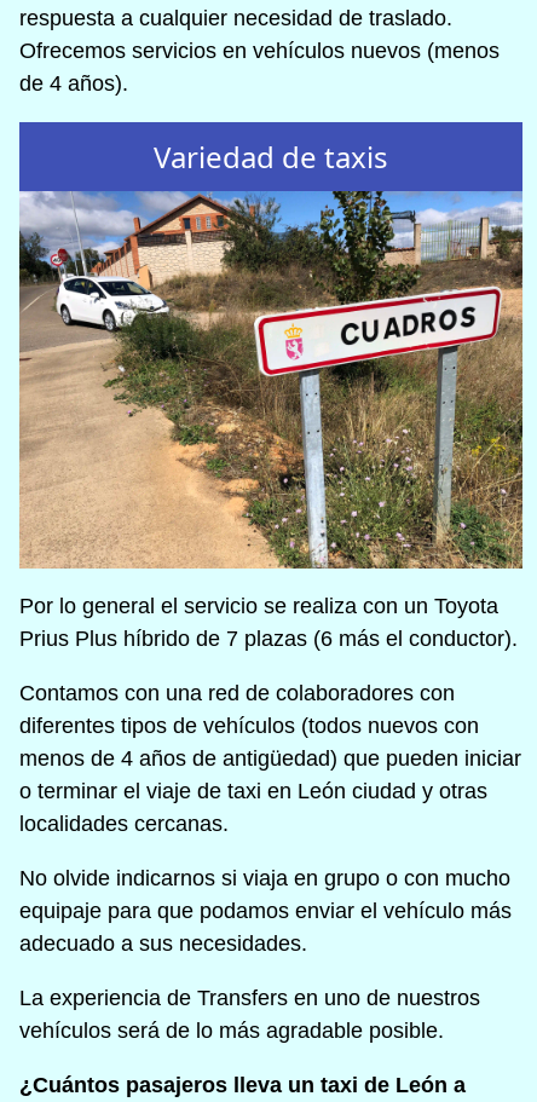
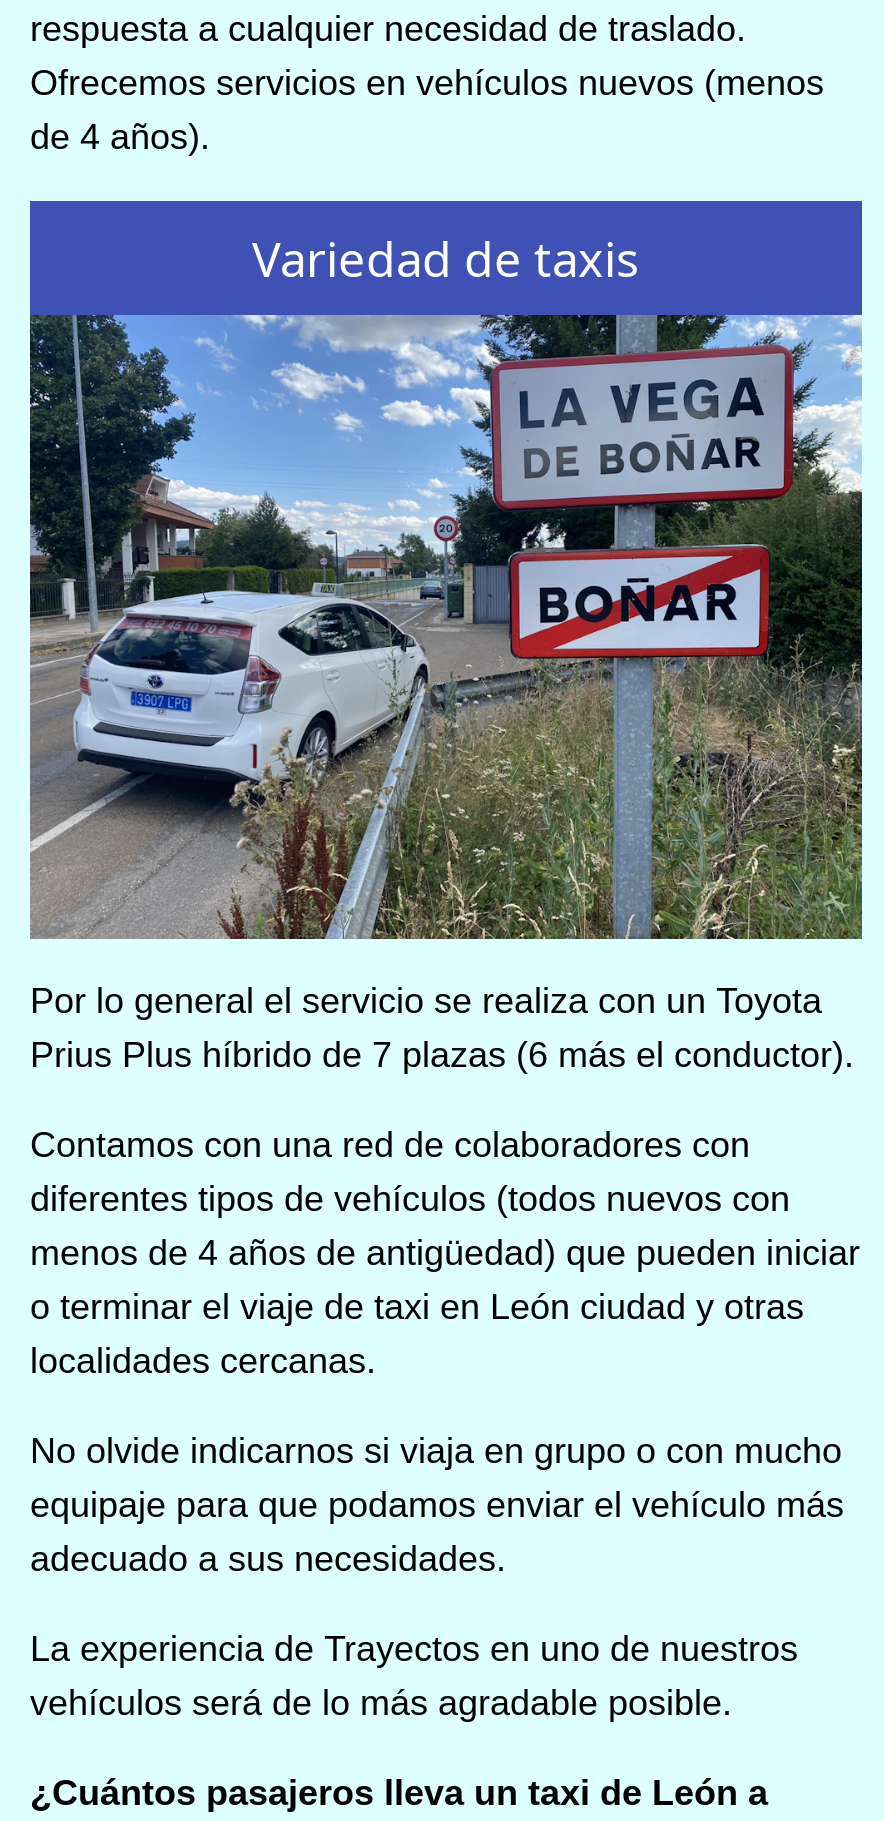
[18,190,524,570] [image] -> [28,313,864,941] [image]
[19,986,480,1010] La experiencia de Transfers en uno de nuestros -> [30,1628,798,1668] La experiencia de Trayectos en uno de nuestros

